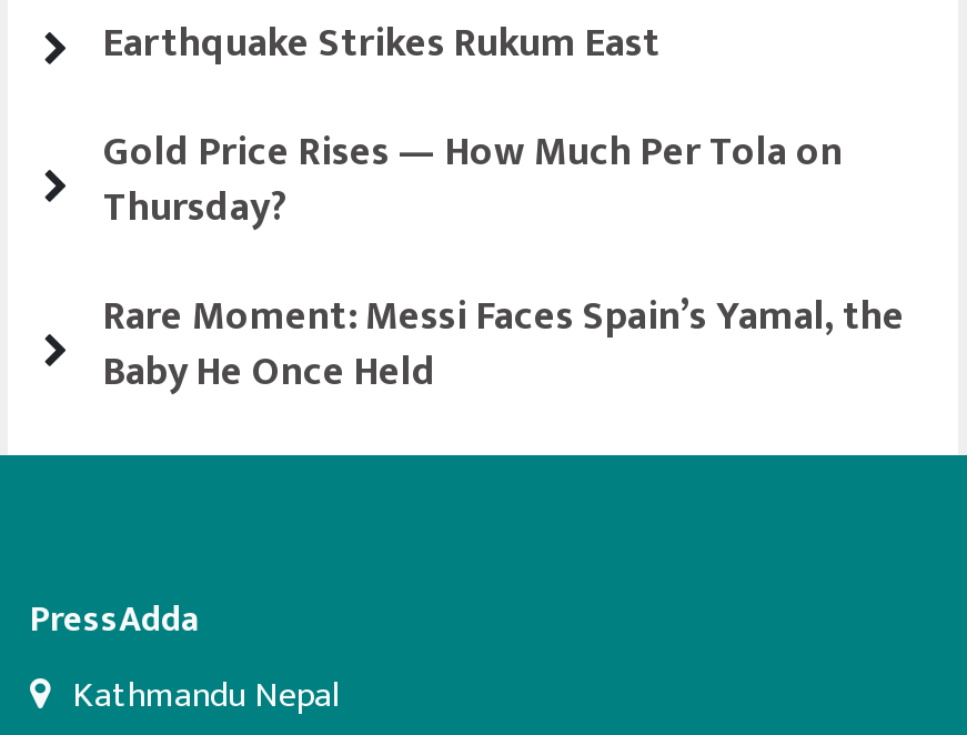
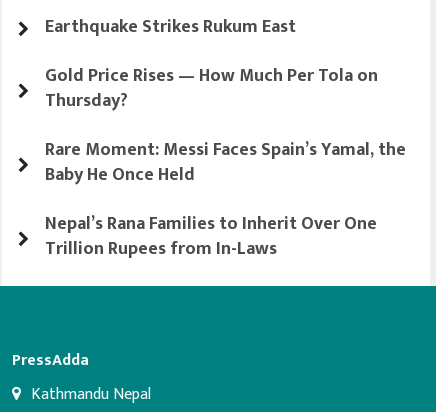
none -> [45,209,377,264] Nepal’s Rana Families to Inherit Over One | Trillion Rupees from In-Laws

